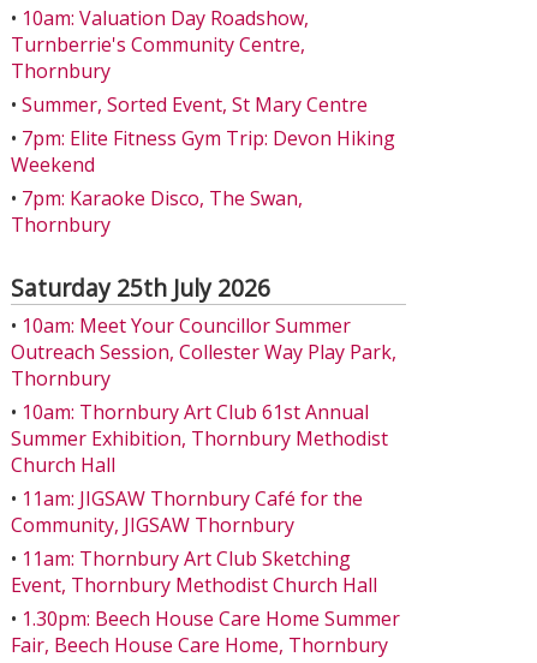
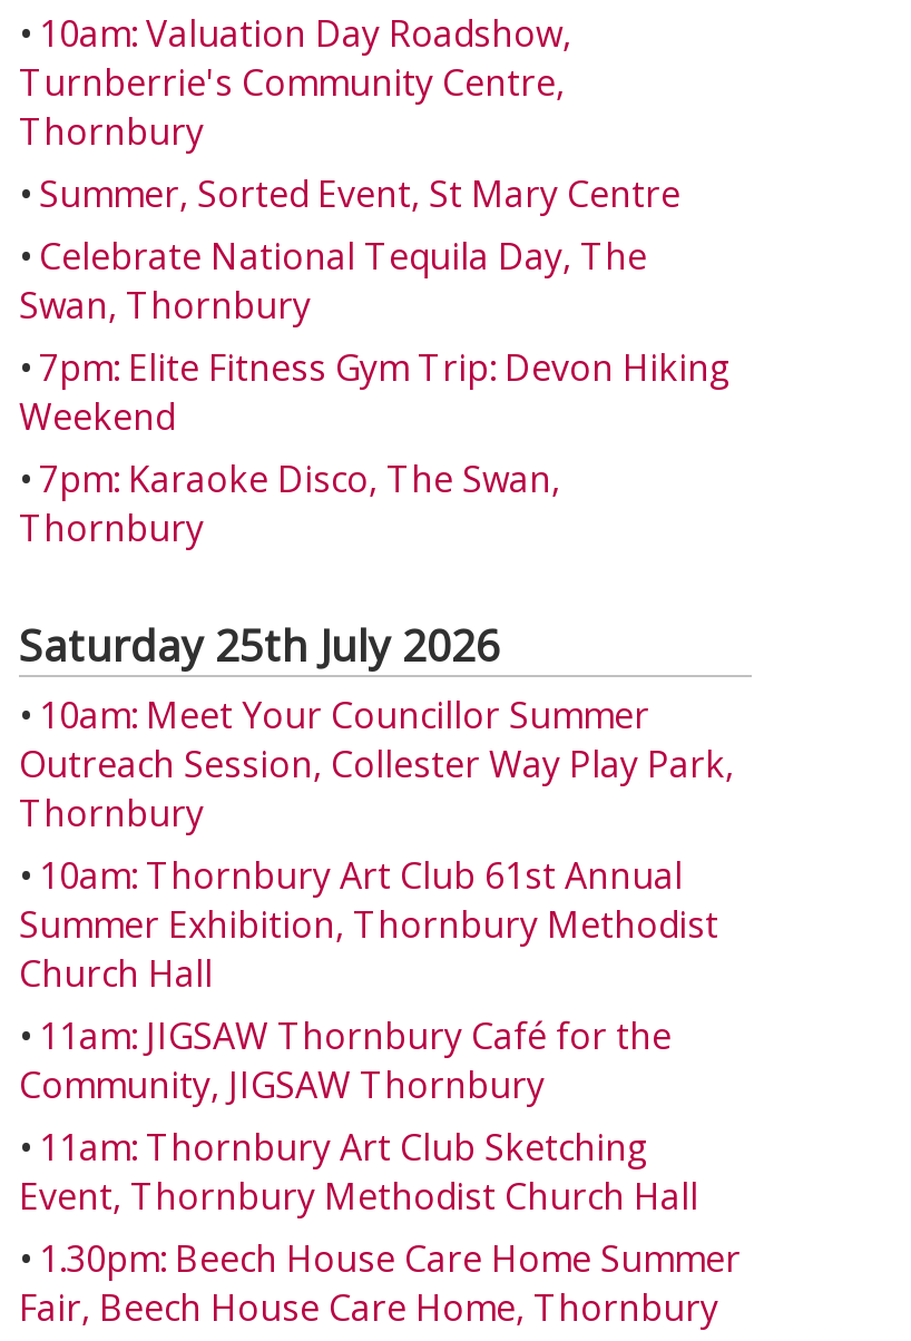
none -> [19,232,647,330] • Celebrate National Tequila Day, The | Swan, Thornbury

